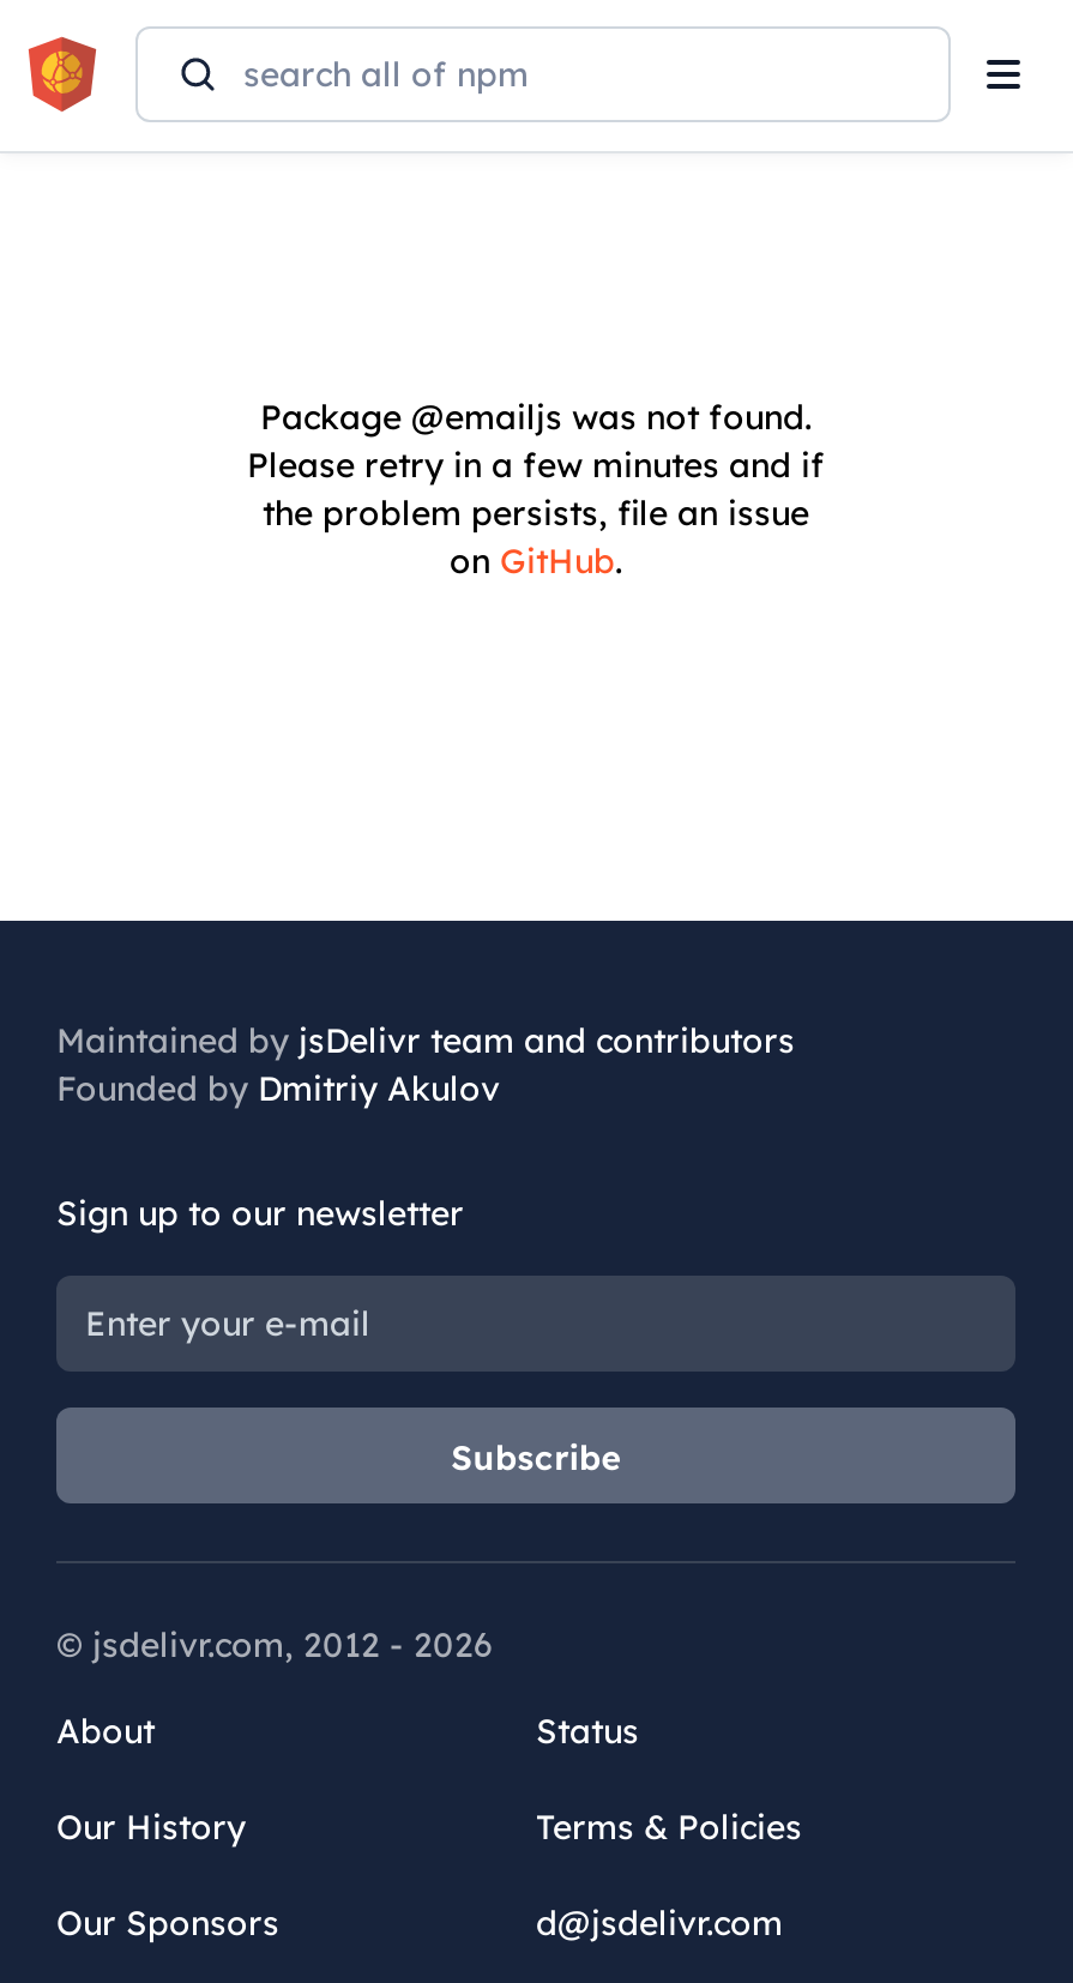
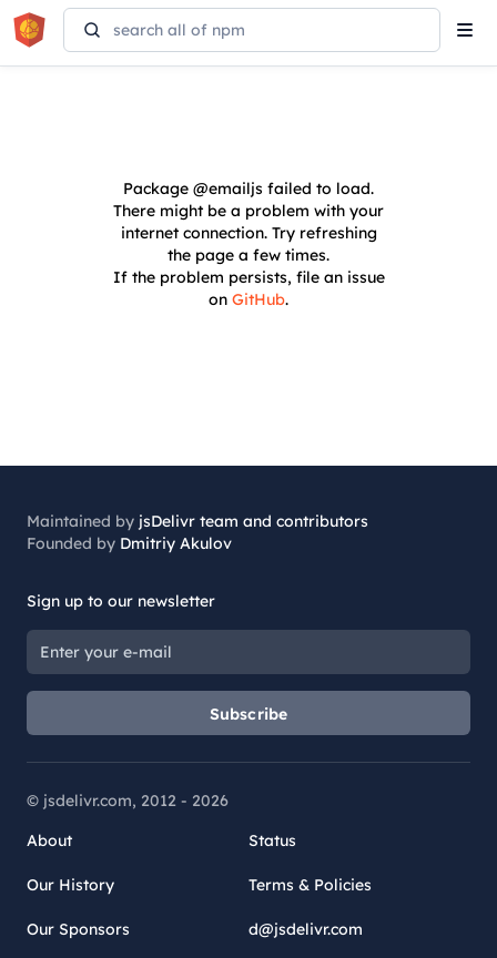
[247,396,825,535] Package @emailjs was not found. | Please retry in a few minutes and if | the problem persists, file an issue -> [113,179,384,287] Package @emailjs failed to load. | There might be a problem with your | internet connection. Try refreshing | the page a few times. | If the problem persists, file an issue

